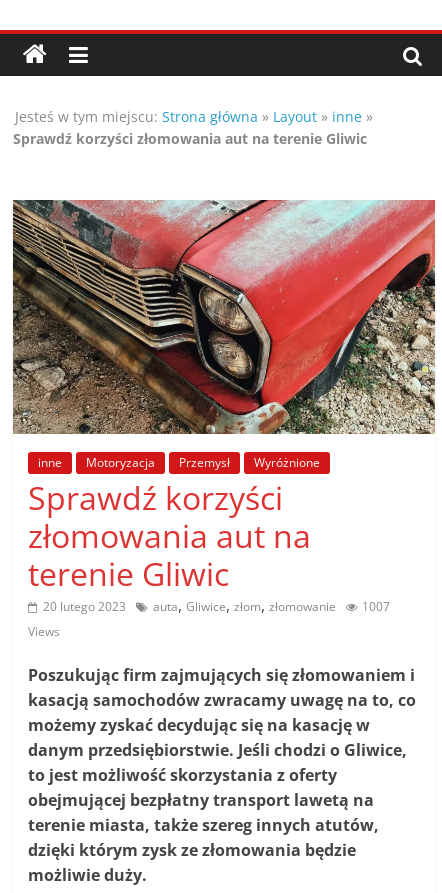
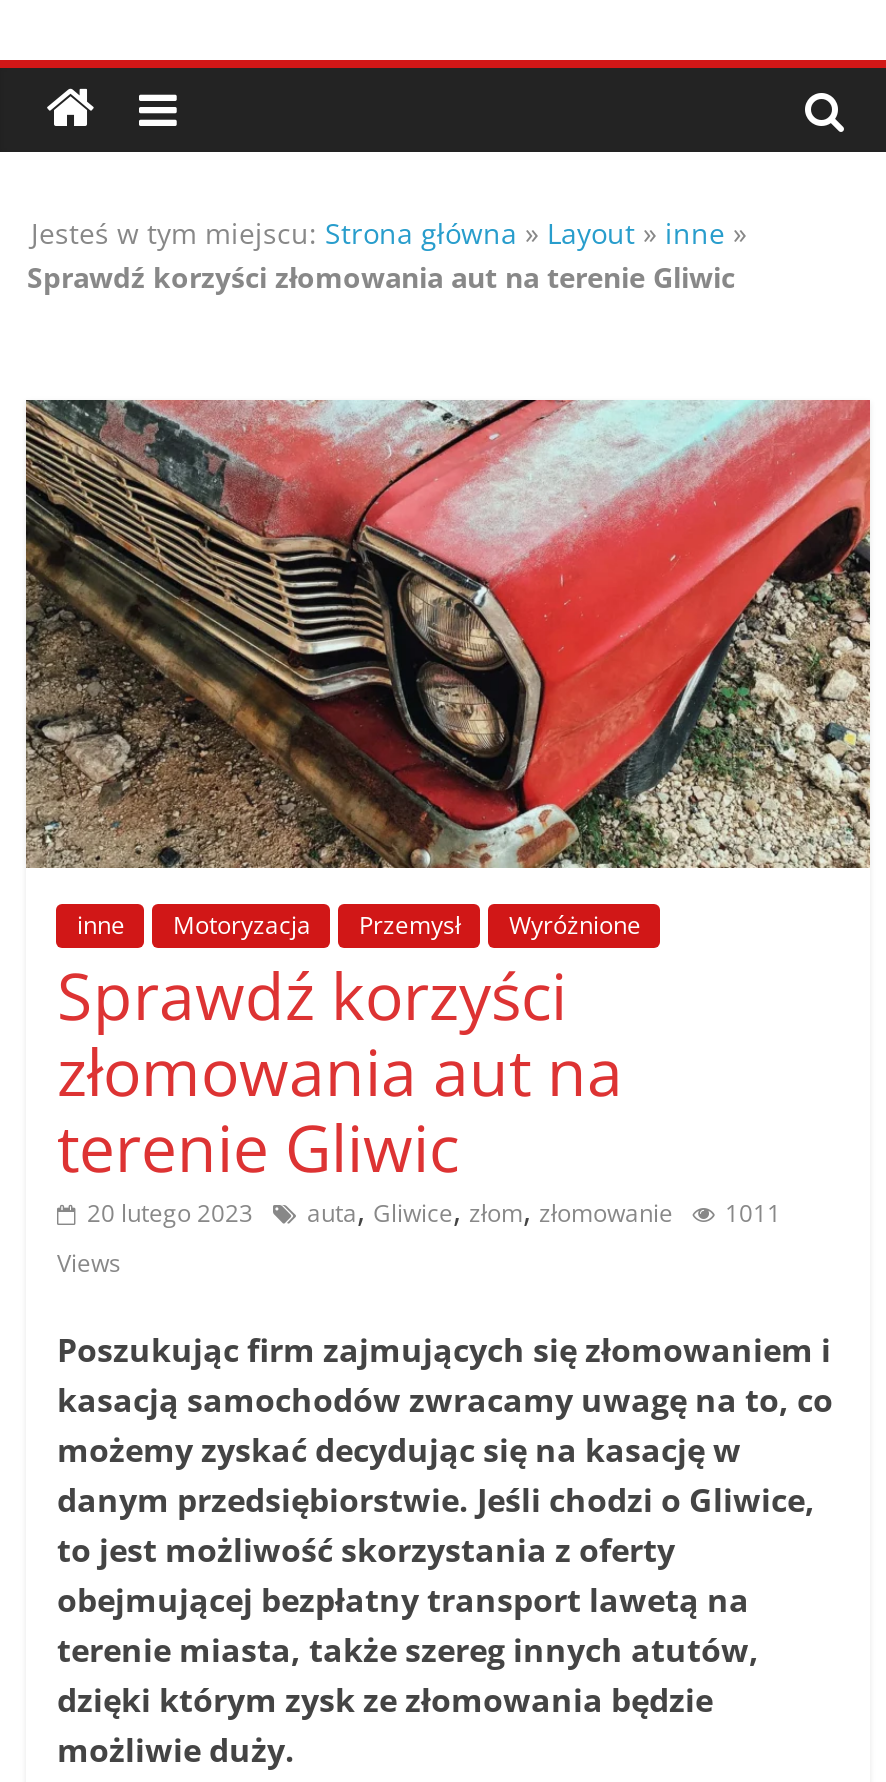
[362,598,390,615] 1007 -> [725,1196,781,1230] 1011

